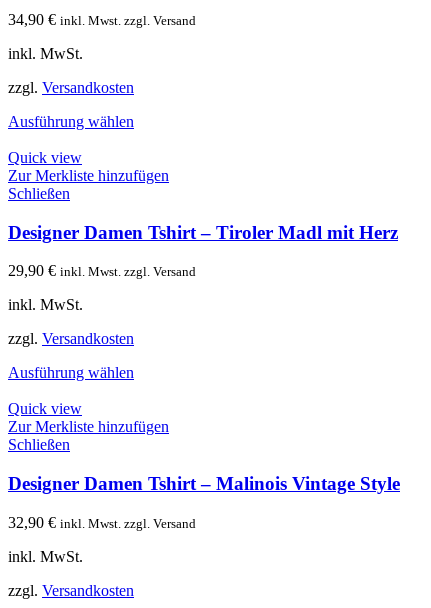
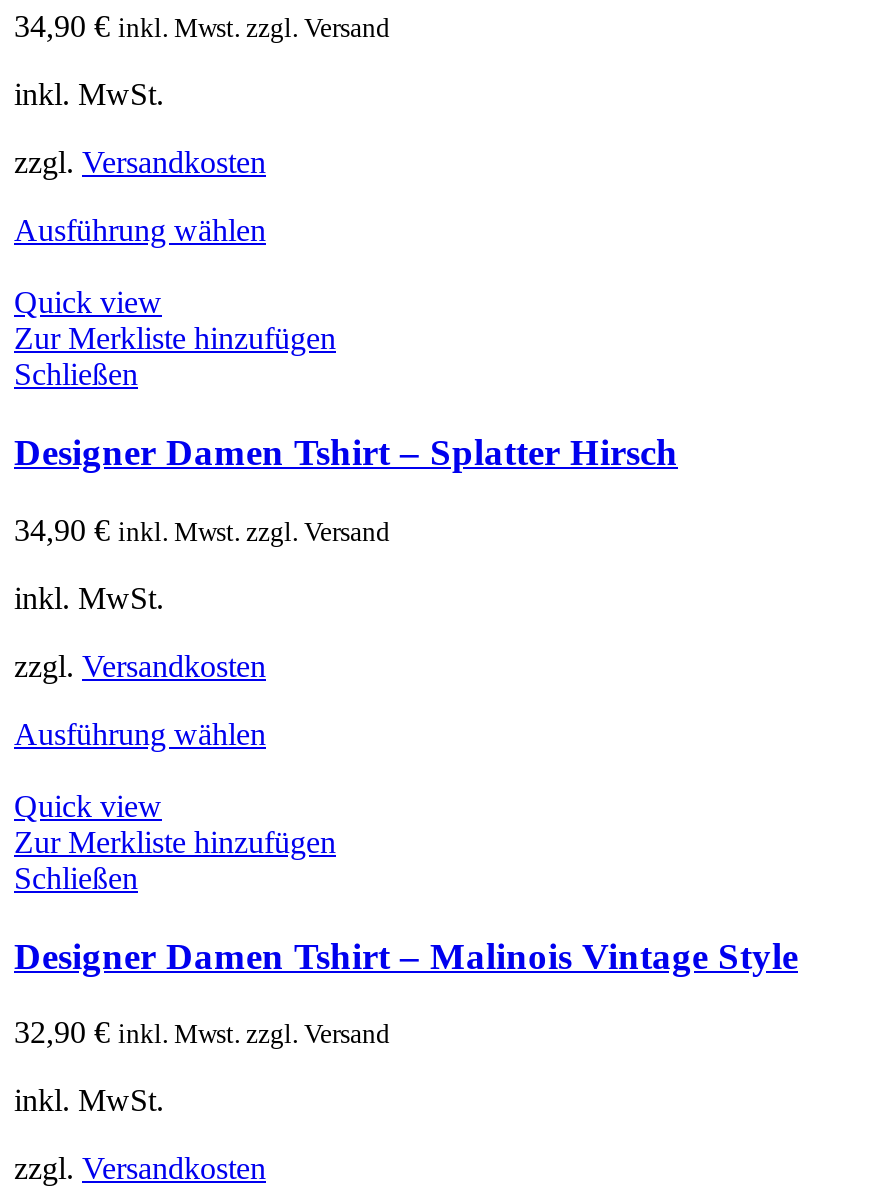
[8,222,398,243] Designer Damen Tshirt – Tiroler Madl mit Herz -> [14,431,678,473] Designer Damen Tshirt – Splatter Hirsch
[8,262,196,279] 29,90 € inkl. Mwst. zzgl. Versand -> [14,513,390,547] 34,90 € inkl. Mwst. zzgl. Versand

